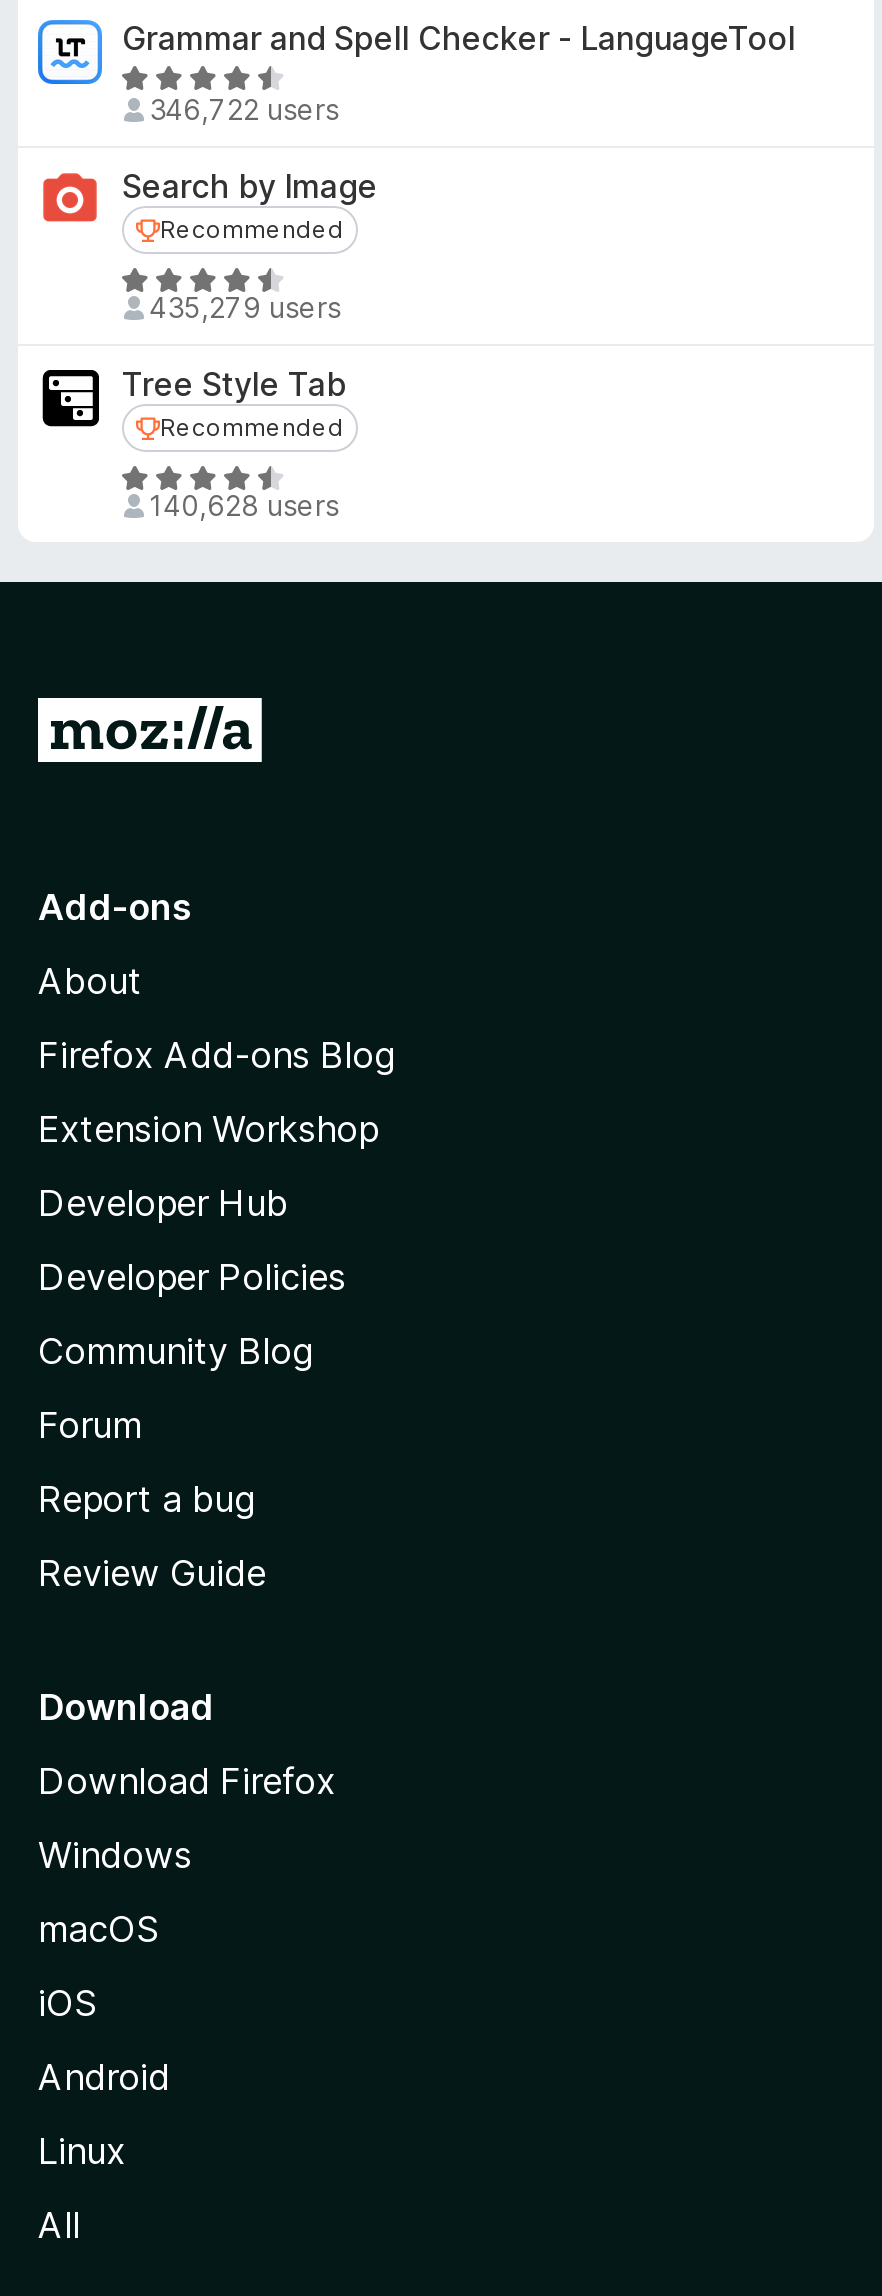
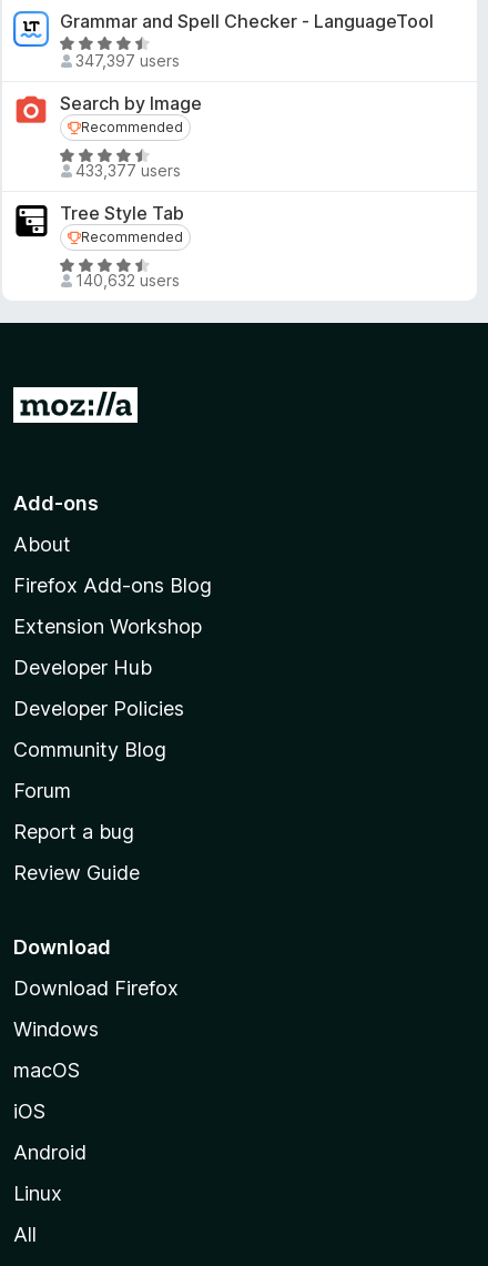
[149,92,339,126] 346,722 users -> [75,51,179,70] 347,397 users
[149,290,341,324] 435,279 users -> [75,161,180,180] 433,377 users
[149,488,339,522] 140,628 users -> [75,271,179,290] 140,632 users

